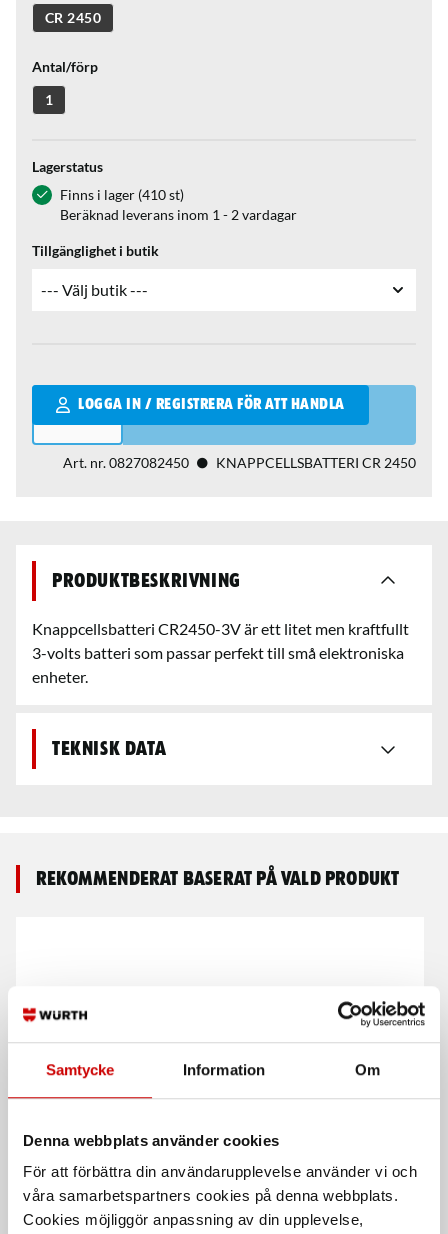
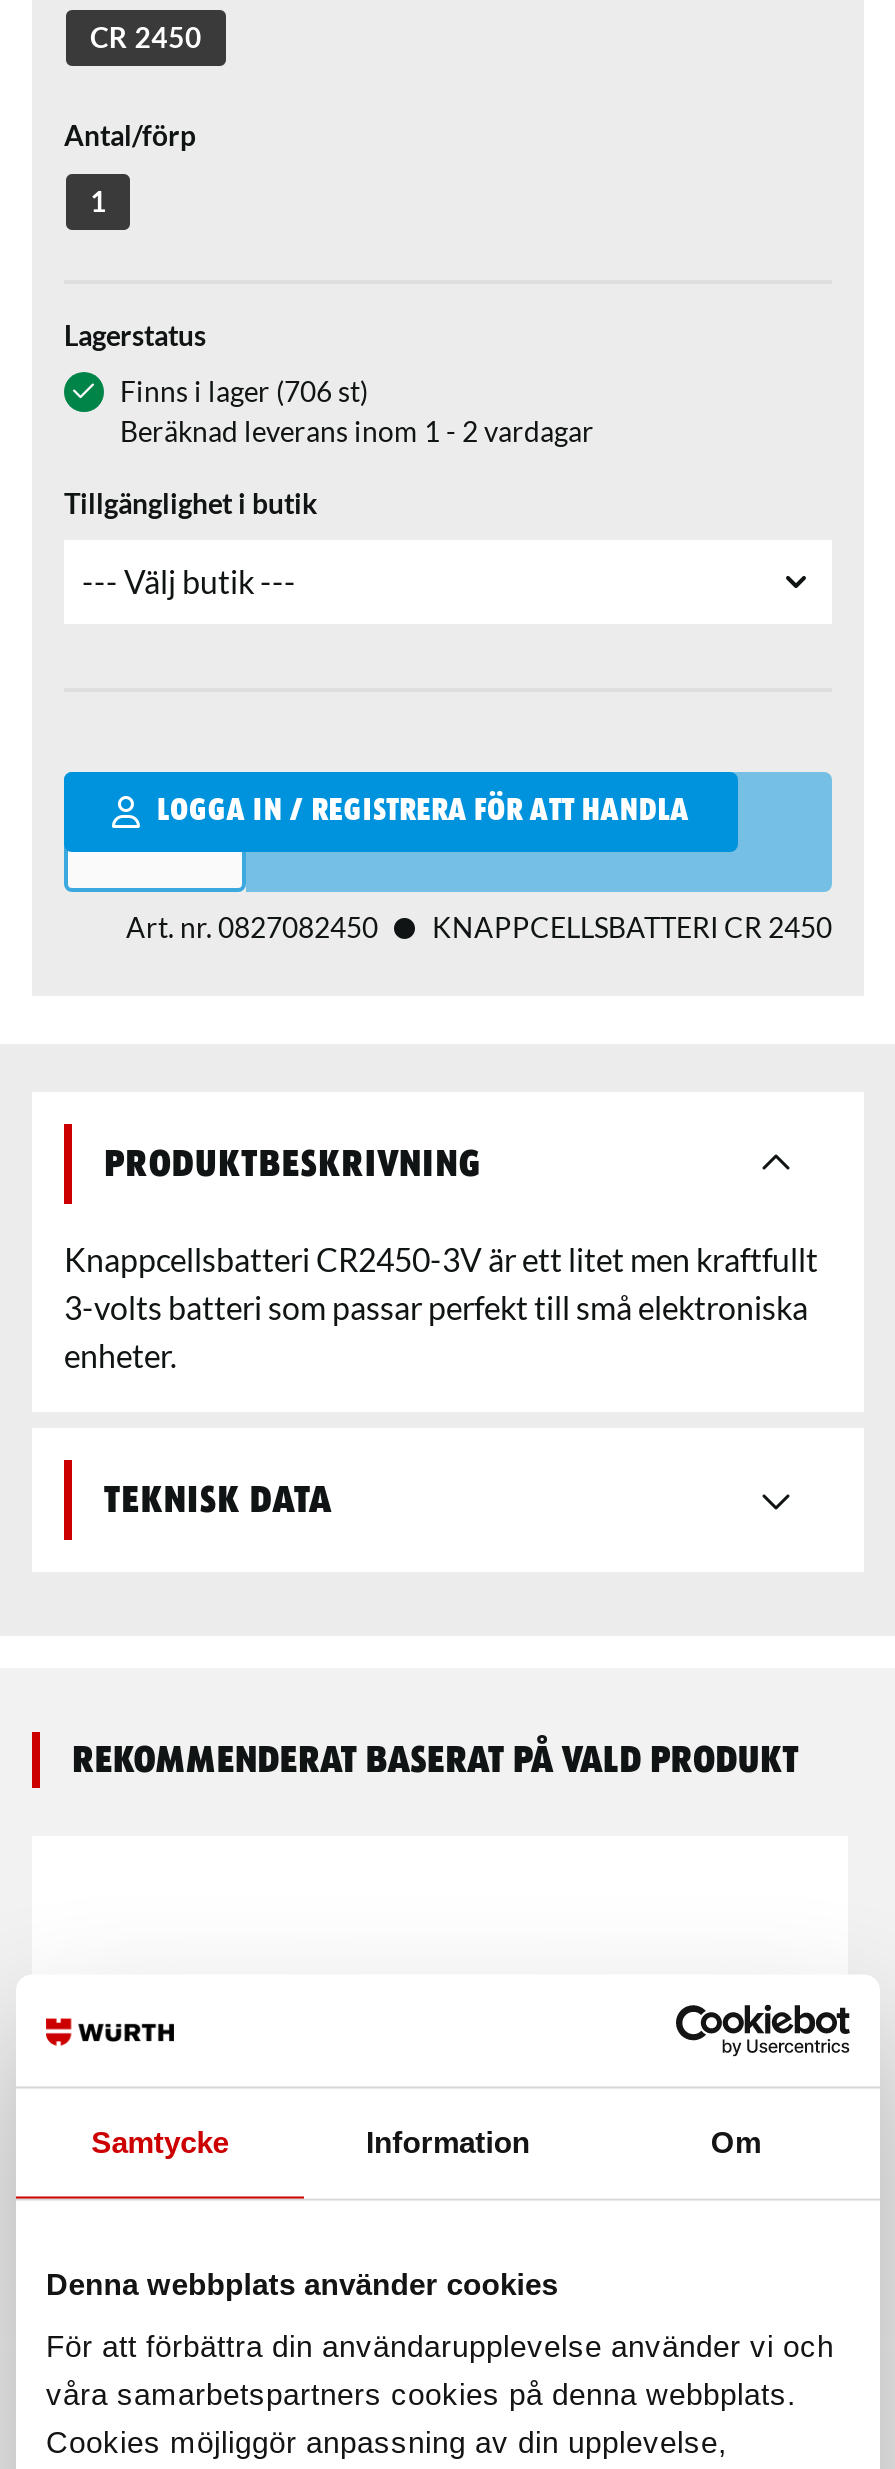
[60,186,184,203] Finns i lager (410 st) -> [120,374,368,408] Finns i lager (706 st)

